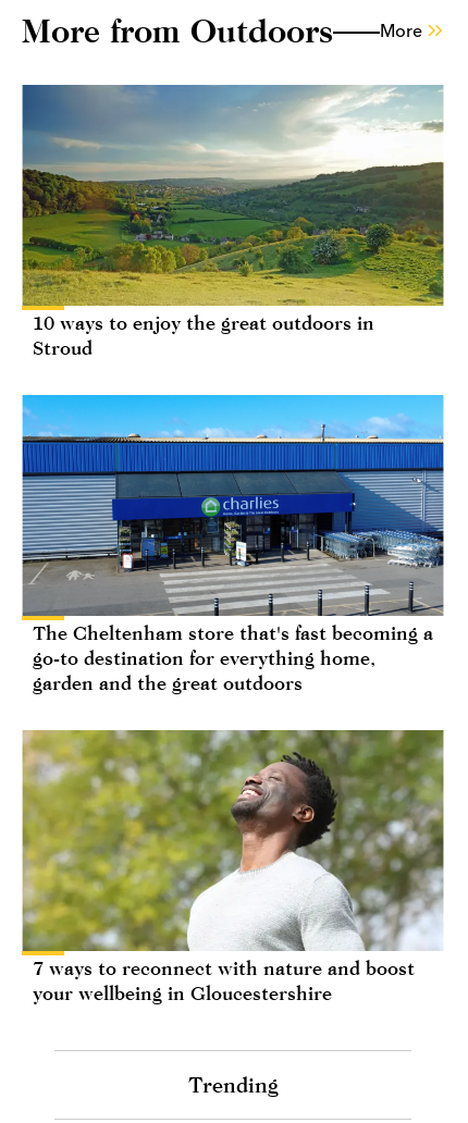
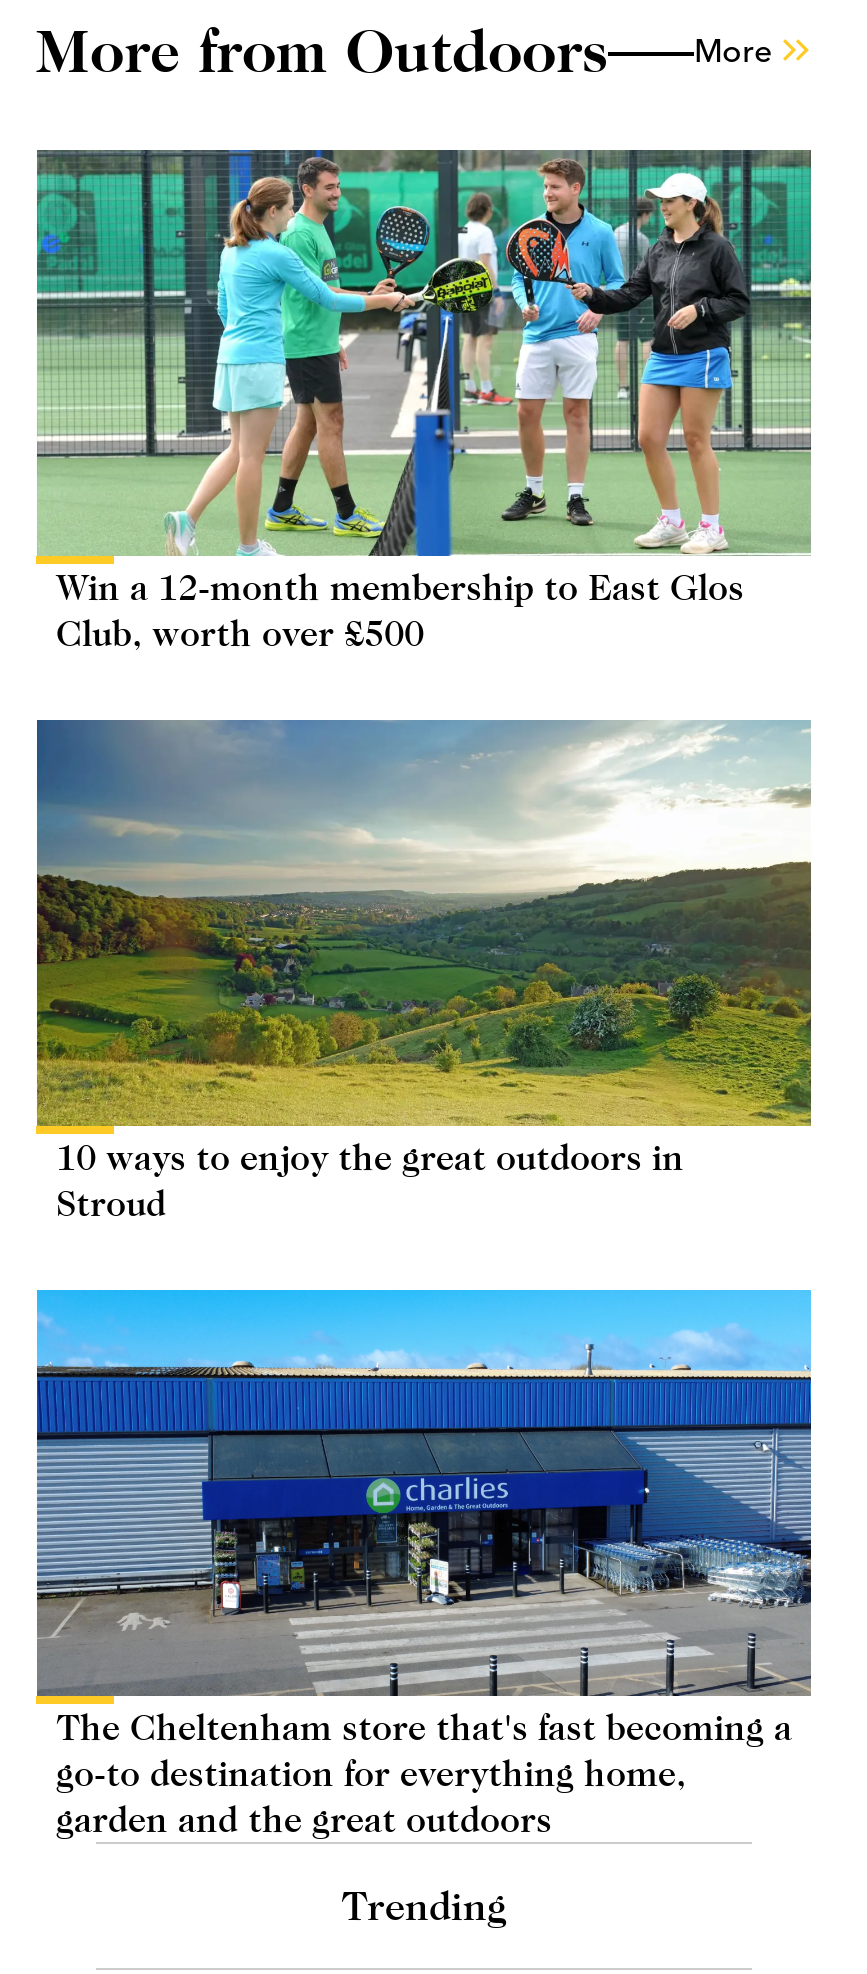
none -> [36,148,814,654] [image] | Win a 12-month membership to East Glos | Club, worth over £500
moved [21,84,445,694] -> [34,718,814,1840]: [image] | 10 ways to enjoy the great outdoors in | Stroud | The Cheltenham store that's fast becoming a | go-to destination for everything home, | garden and the great outdoors
[22,729,445,1004] [image] | 7 ways to reconnect with nature and boost | your wellbeing in Gloucestershire -> none

